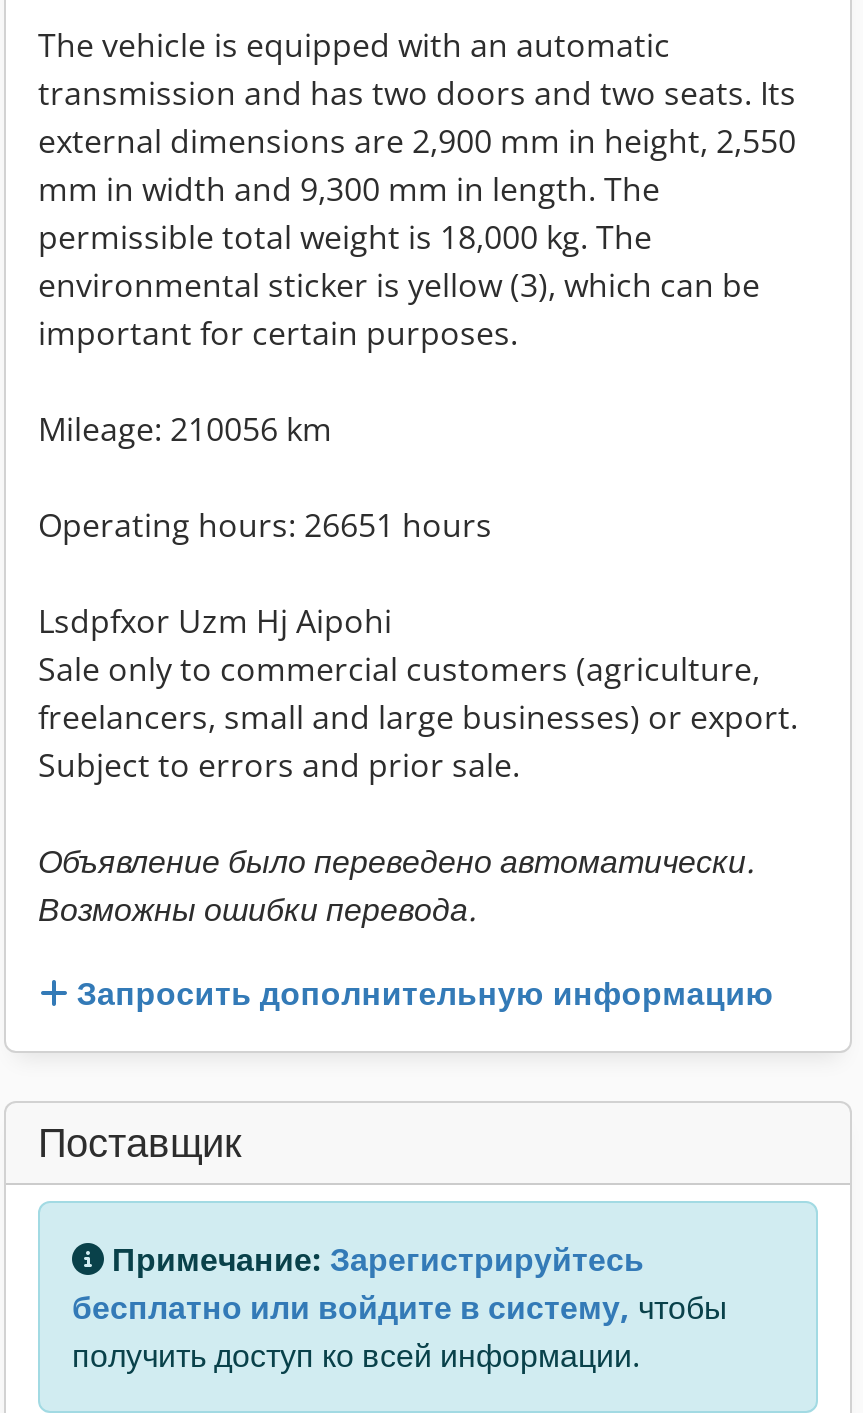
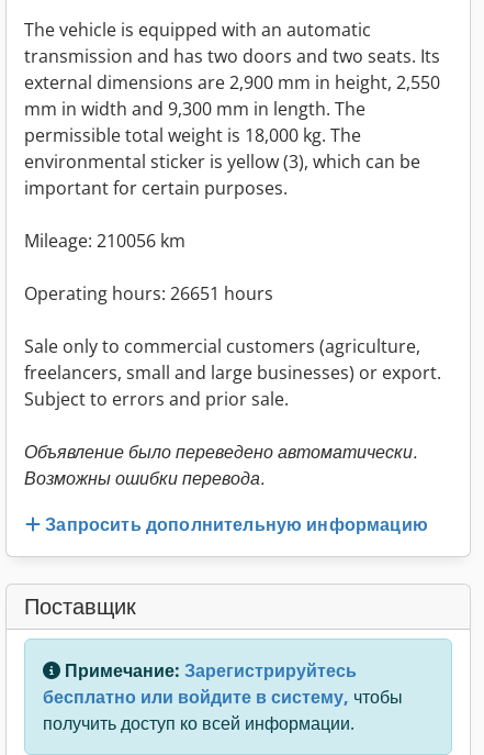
[38,599,392,643] Lsdpfxor Uzm Hj Aipohi -> none

